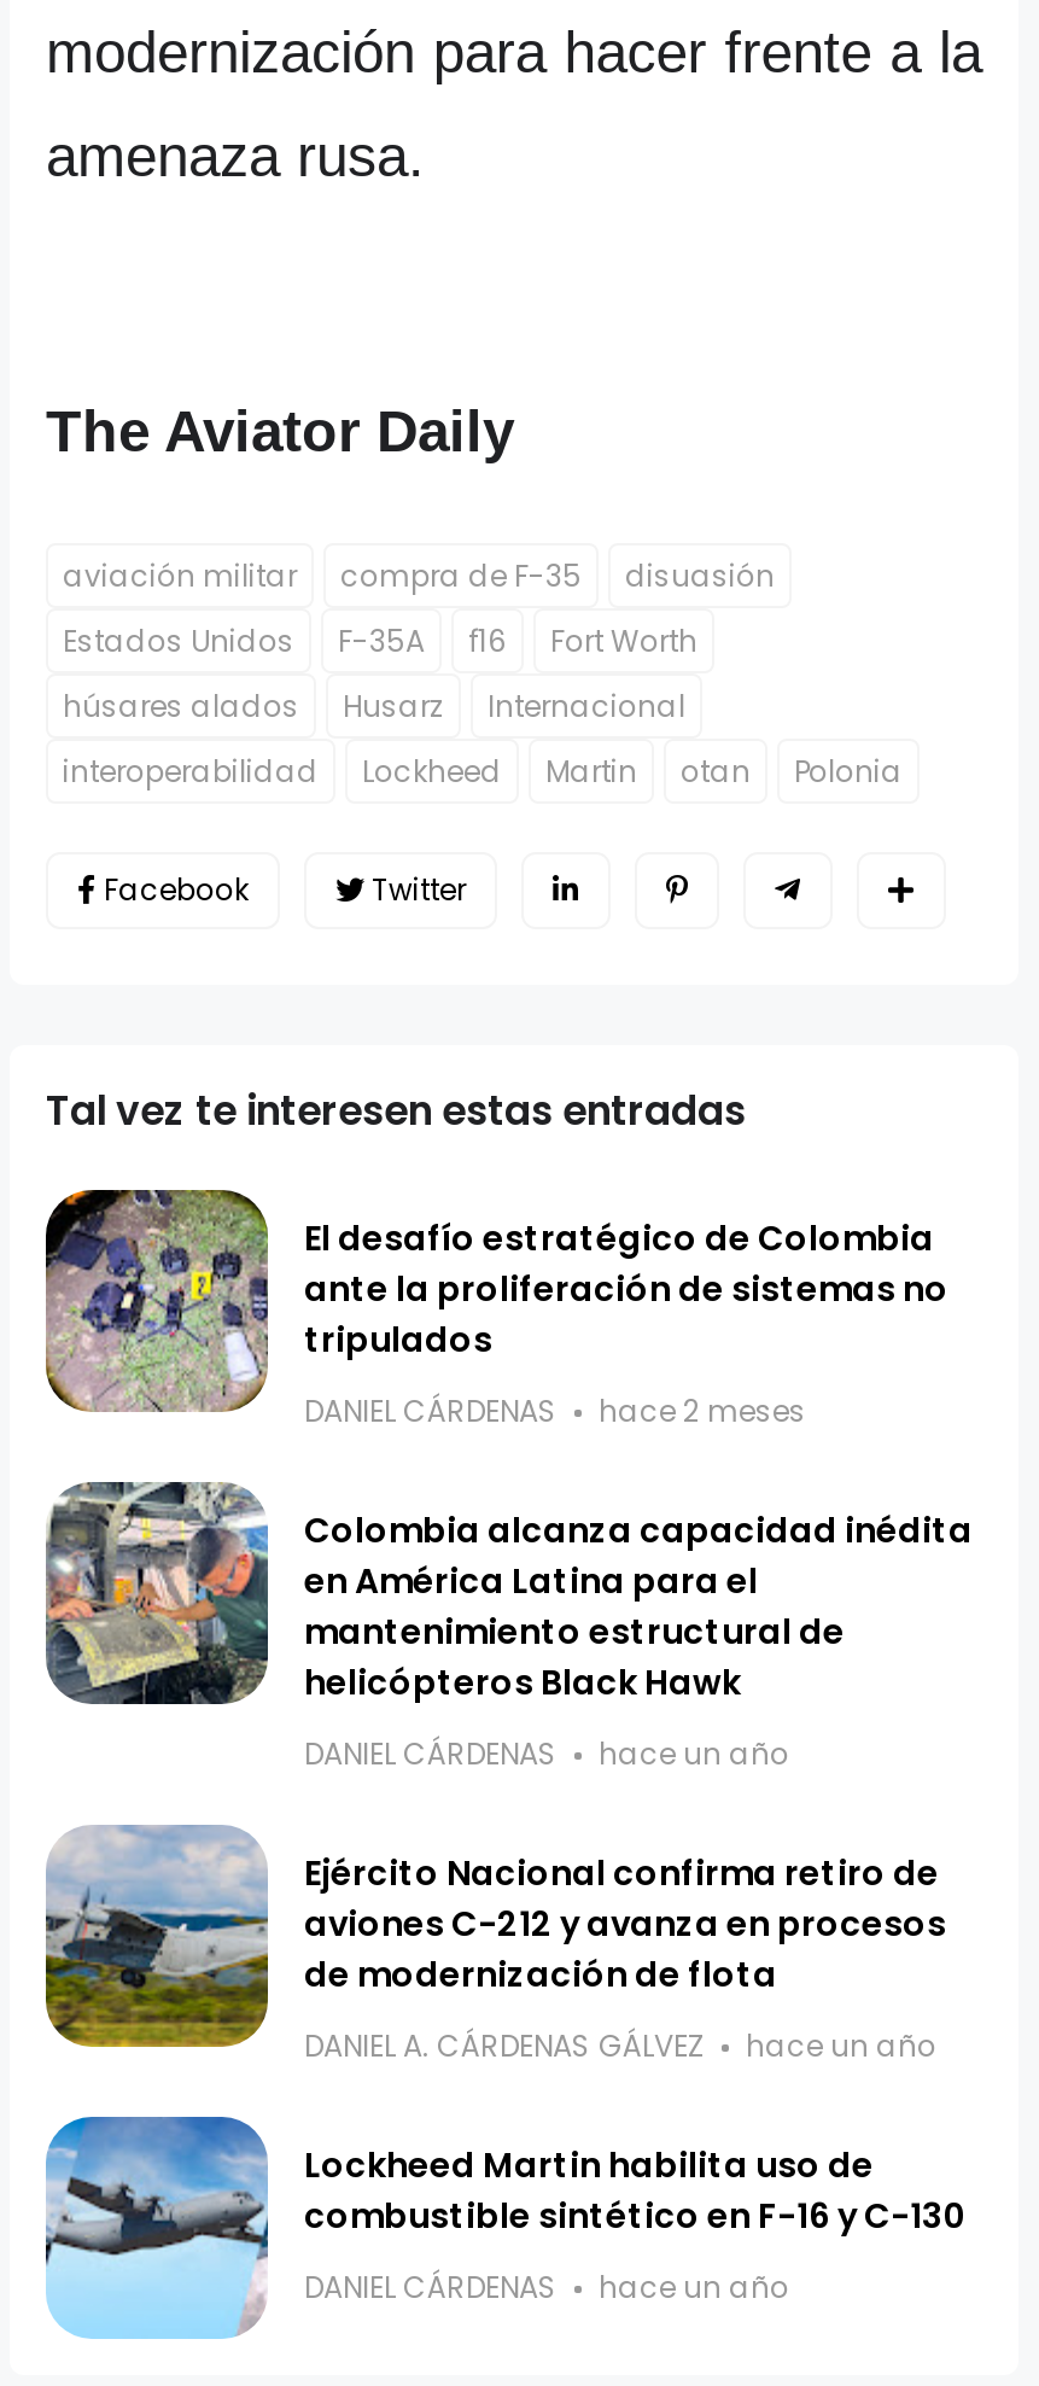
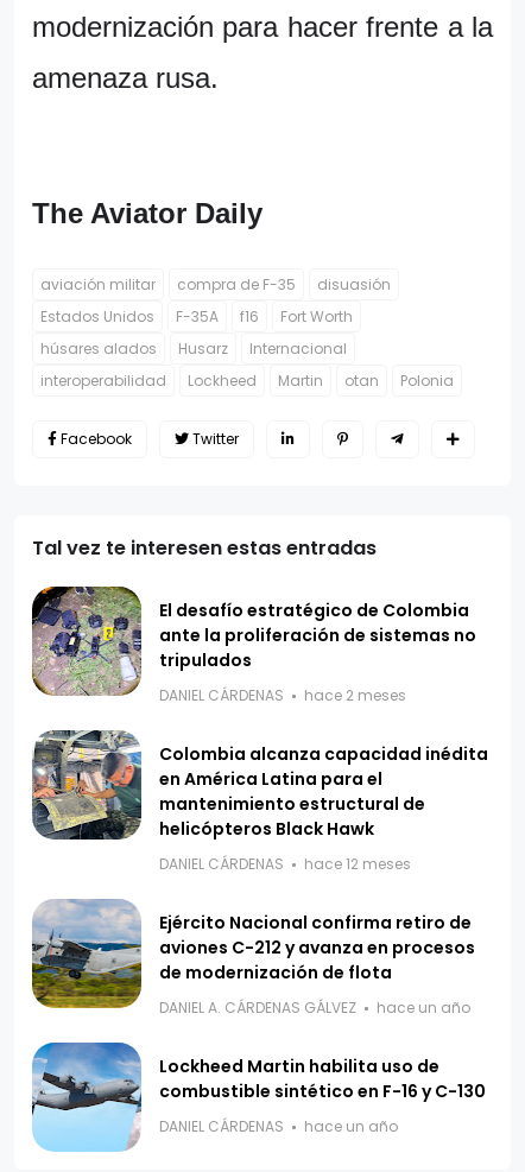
[599,1734,789,1775] hace un año -> [304,854,411,874] hace 12 meses

